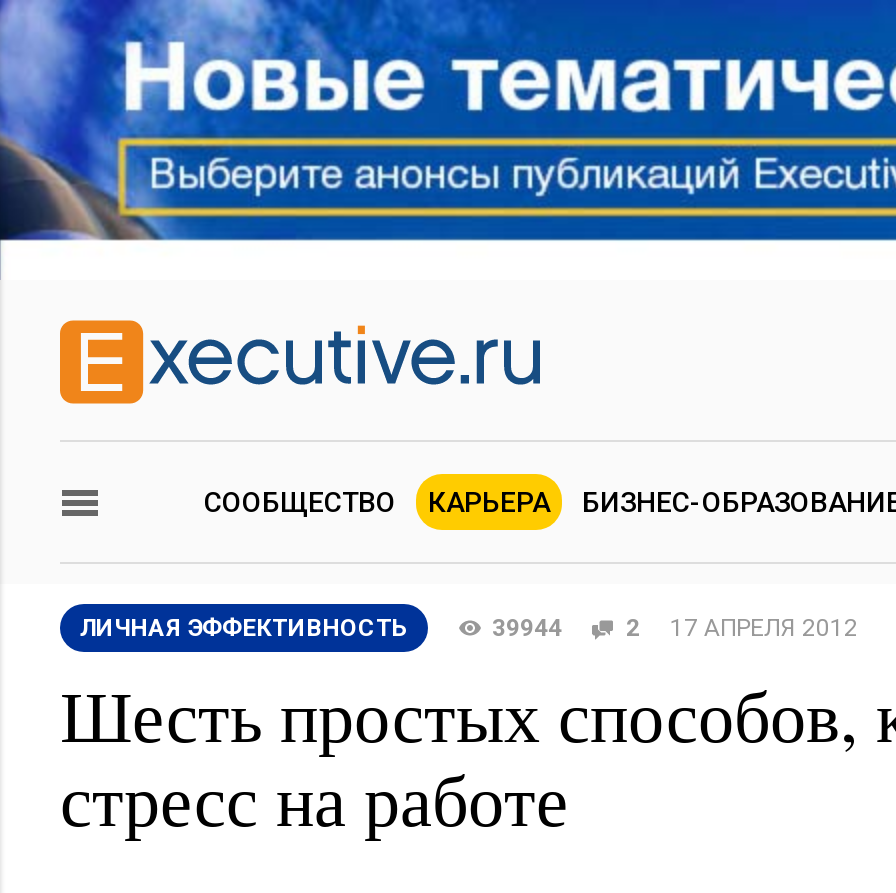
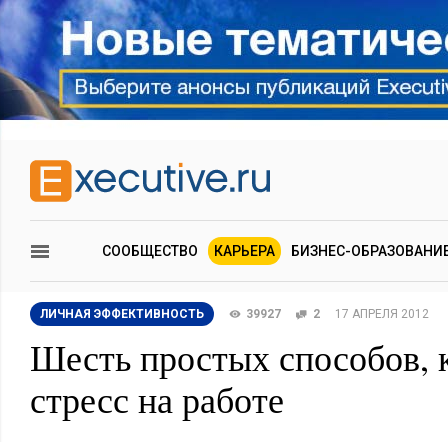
[492,614,562,642] 39944 -> [246,307,281,321] 39927

